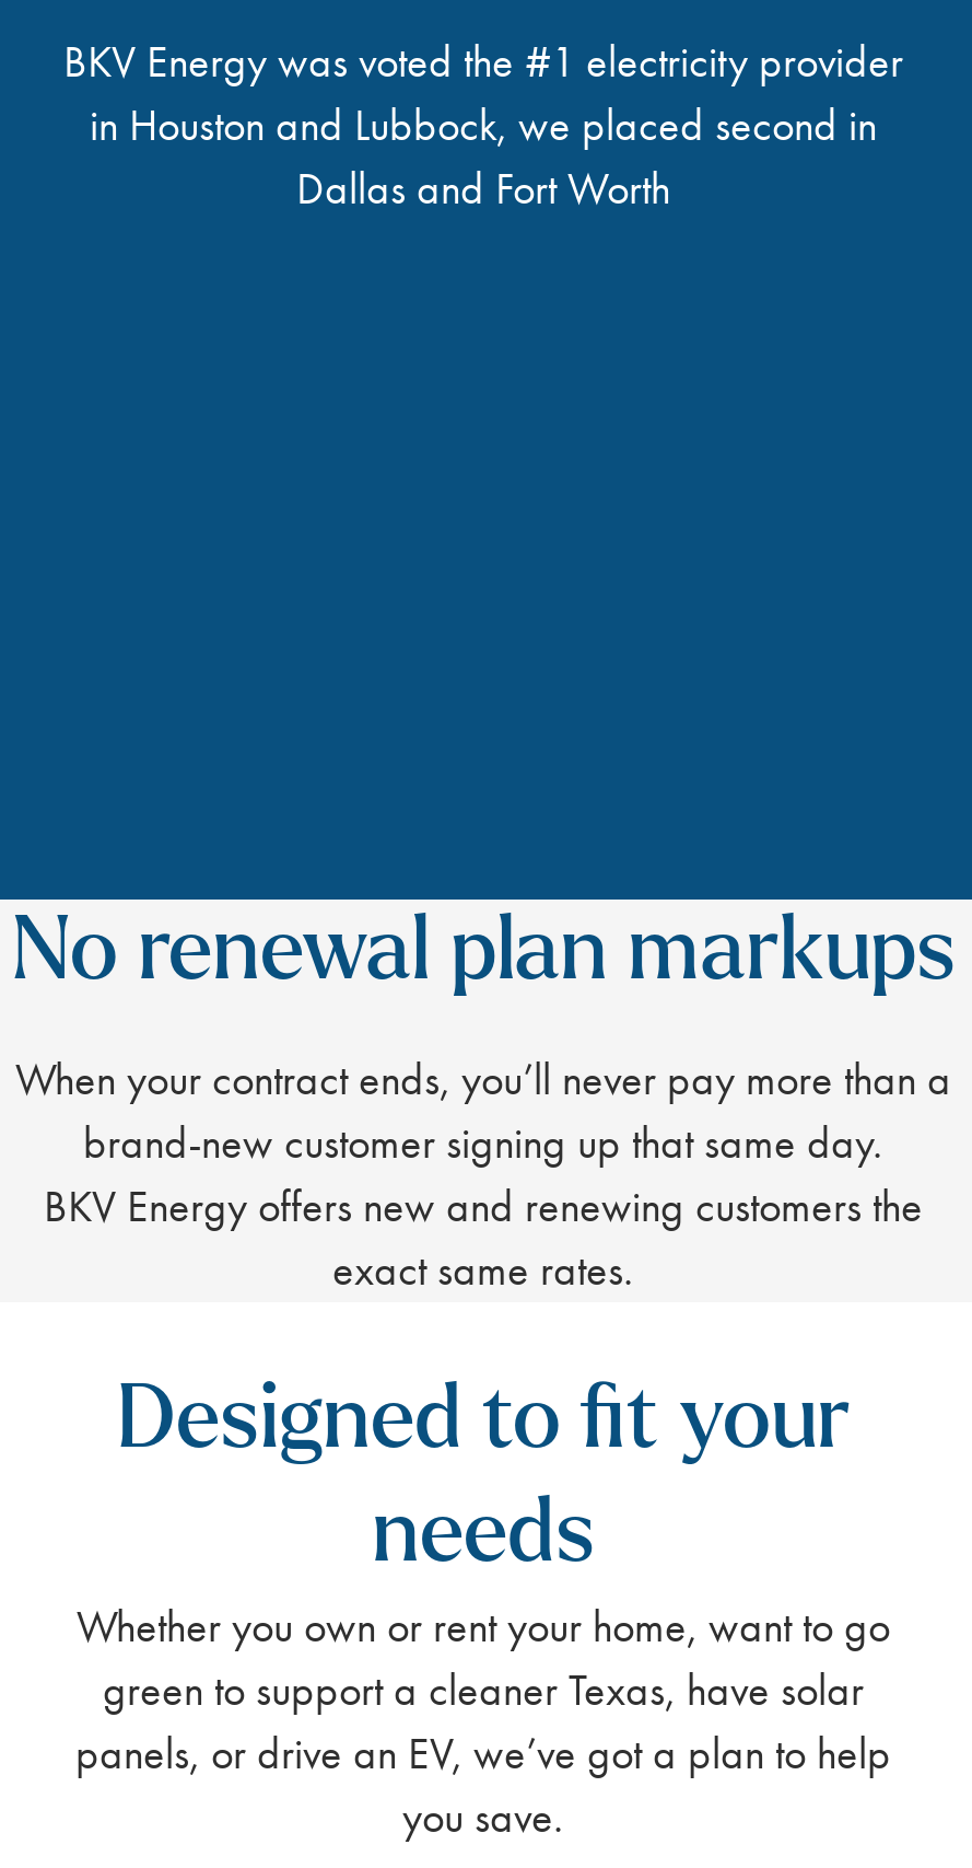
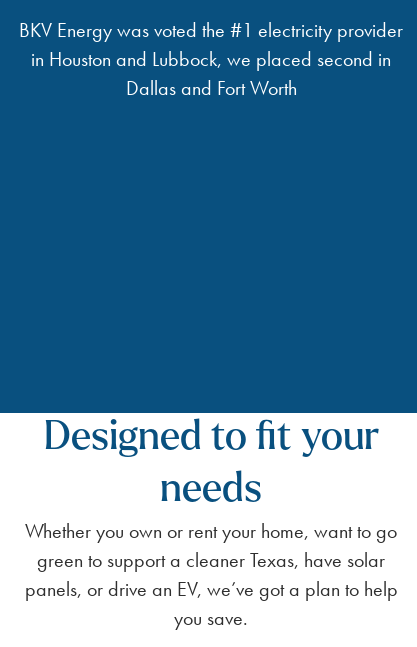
[11,911,956,1296] No renewal plan markups | When your contract ends, you’ll never pay more than a | brand-new customer signing up that same day. | BKV Energy offers new and renewing customers the | exact same rates. -> none

